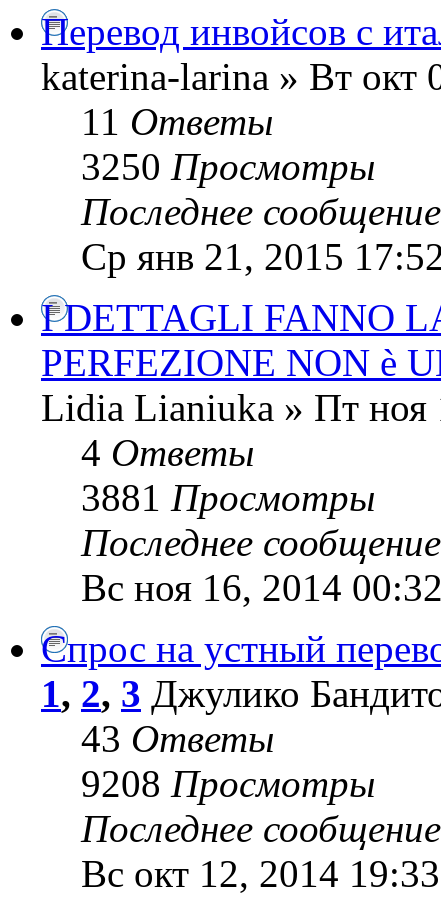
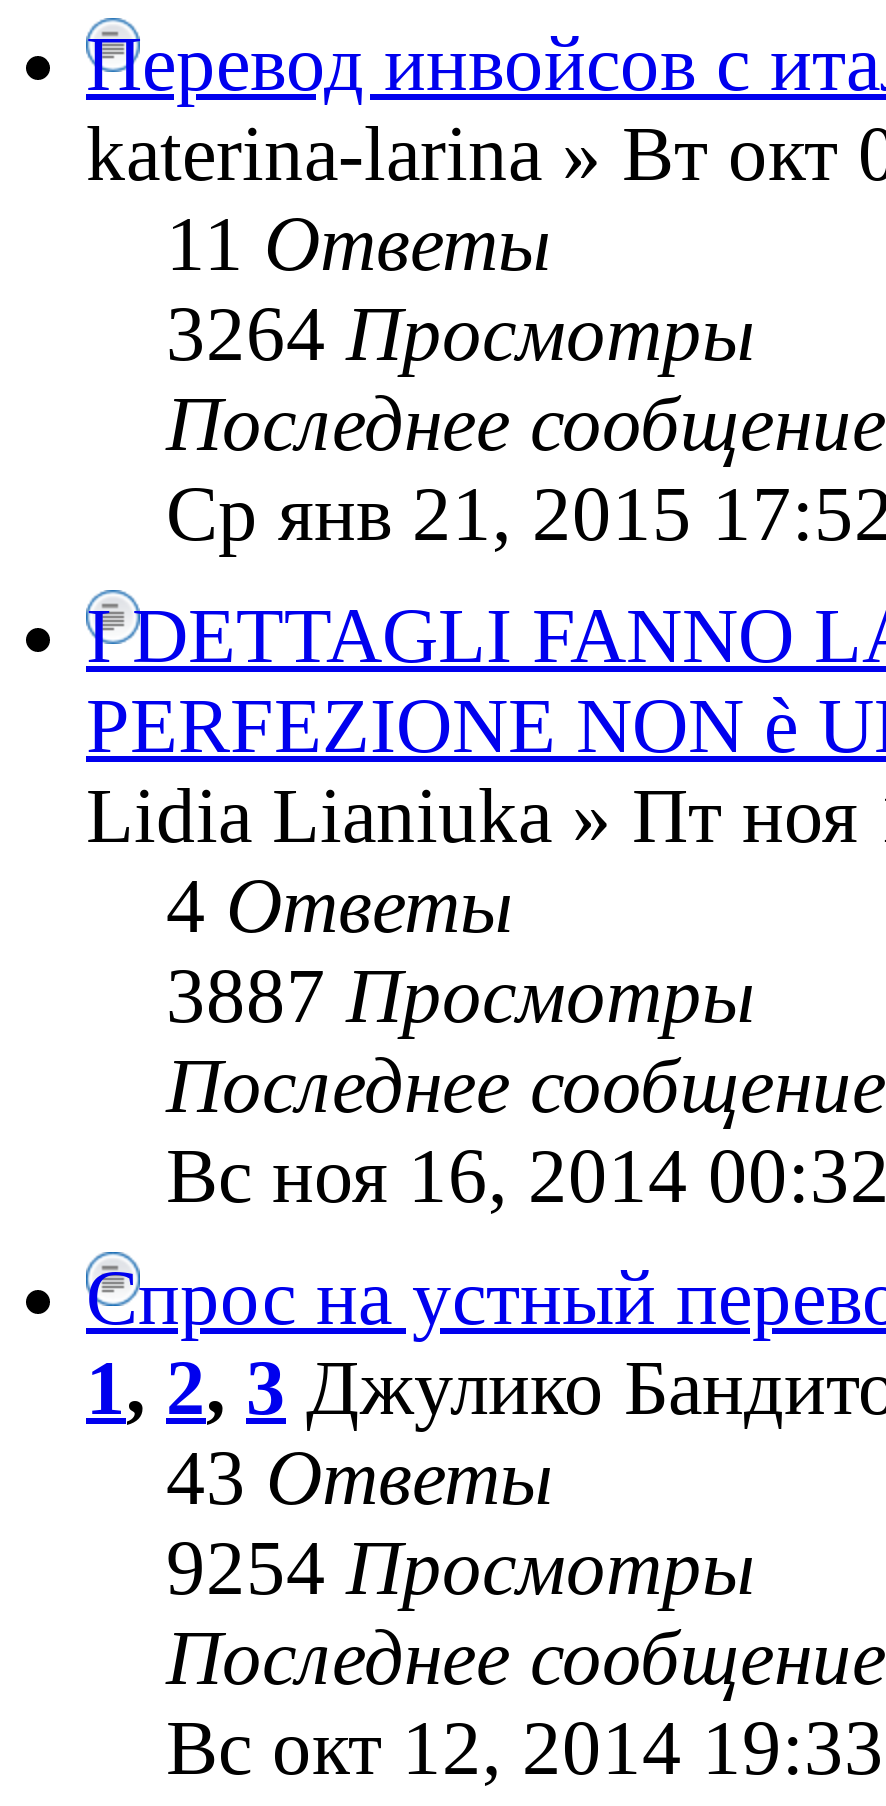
[81,145,375,188] 3250 Просмотры -> [166,290,754,376] 3264 Просмотры
[81,476,375,519] 3881 Просмотры -> [166,952,754,1038] 3887 Просмотры
[81,762,375,805] 9208 Просмотры -> [166,1524,754,1610] 9254 Просмотры

